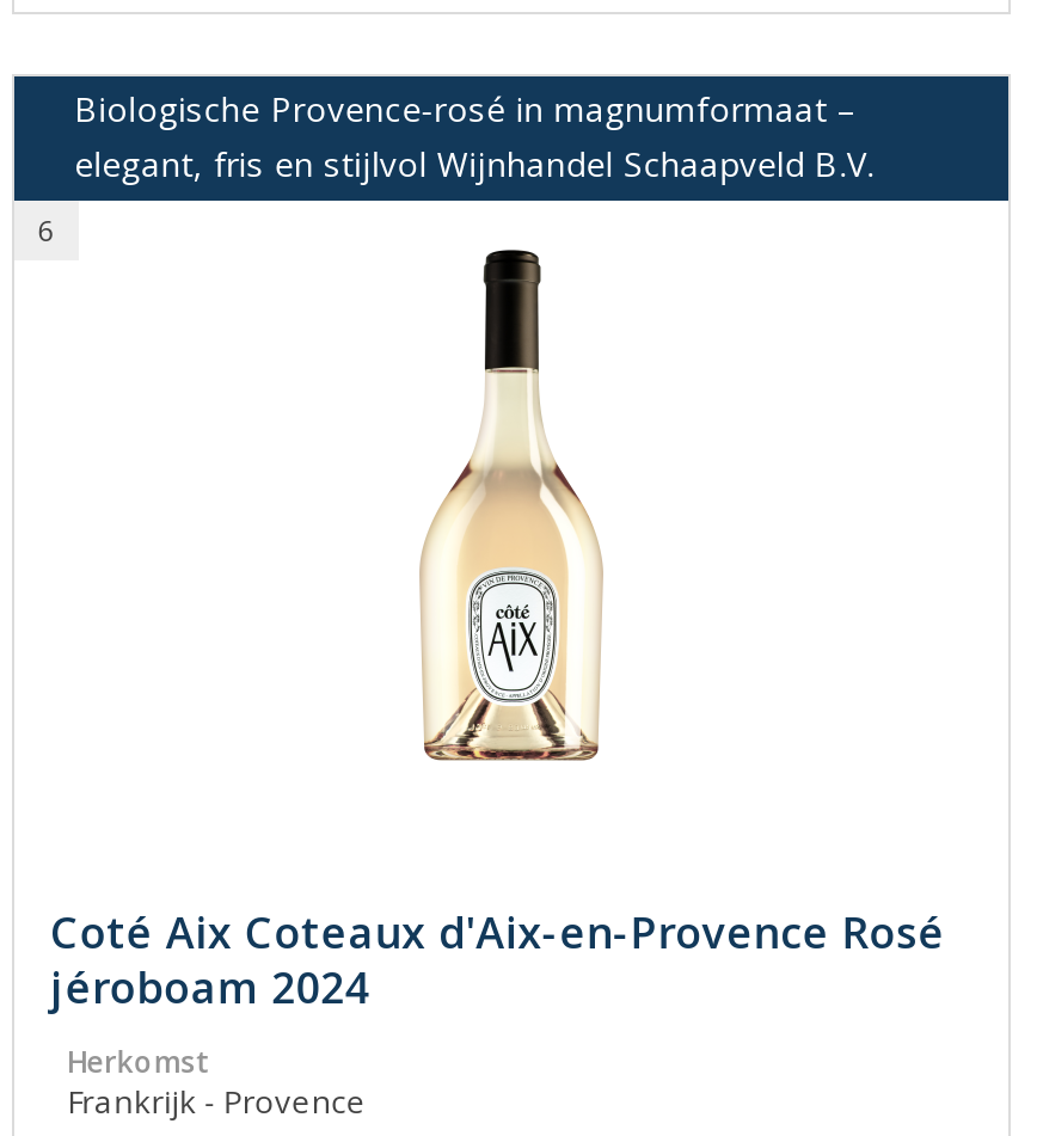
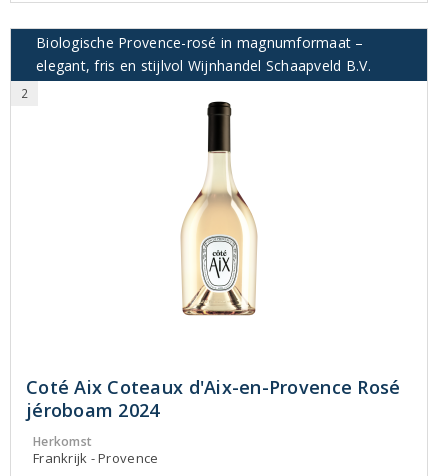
[38,210,55,251] 6 -> [21,85,28,102] 2

